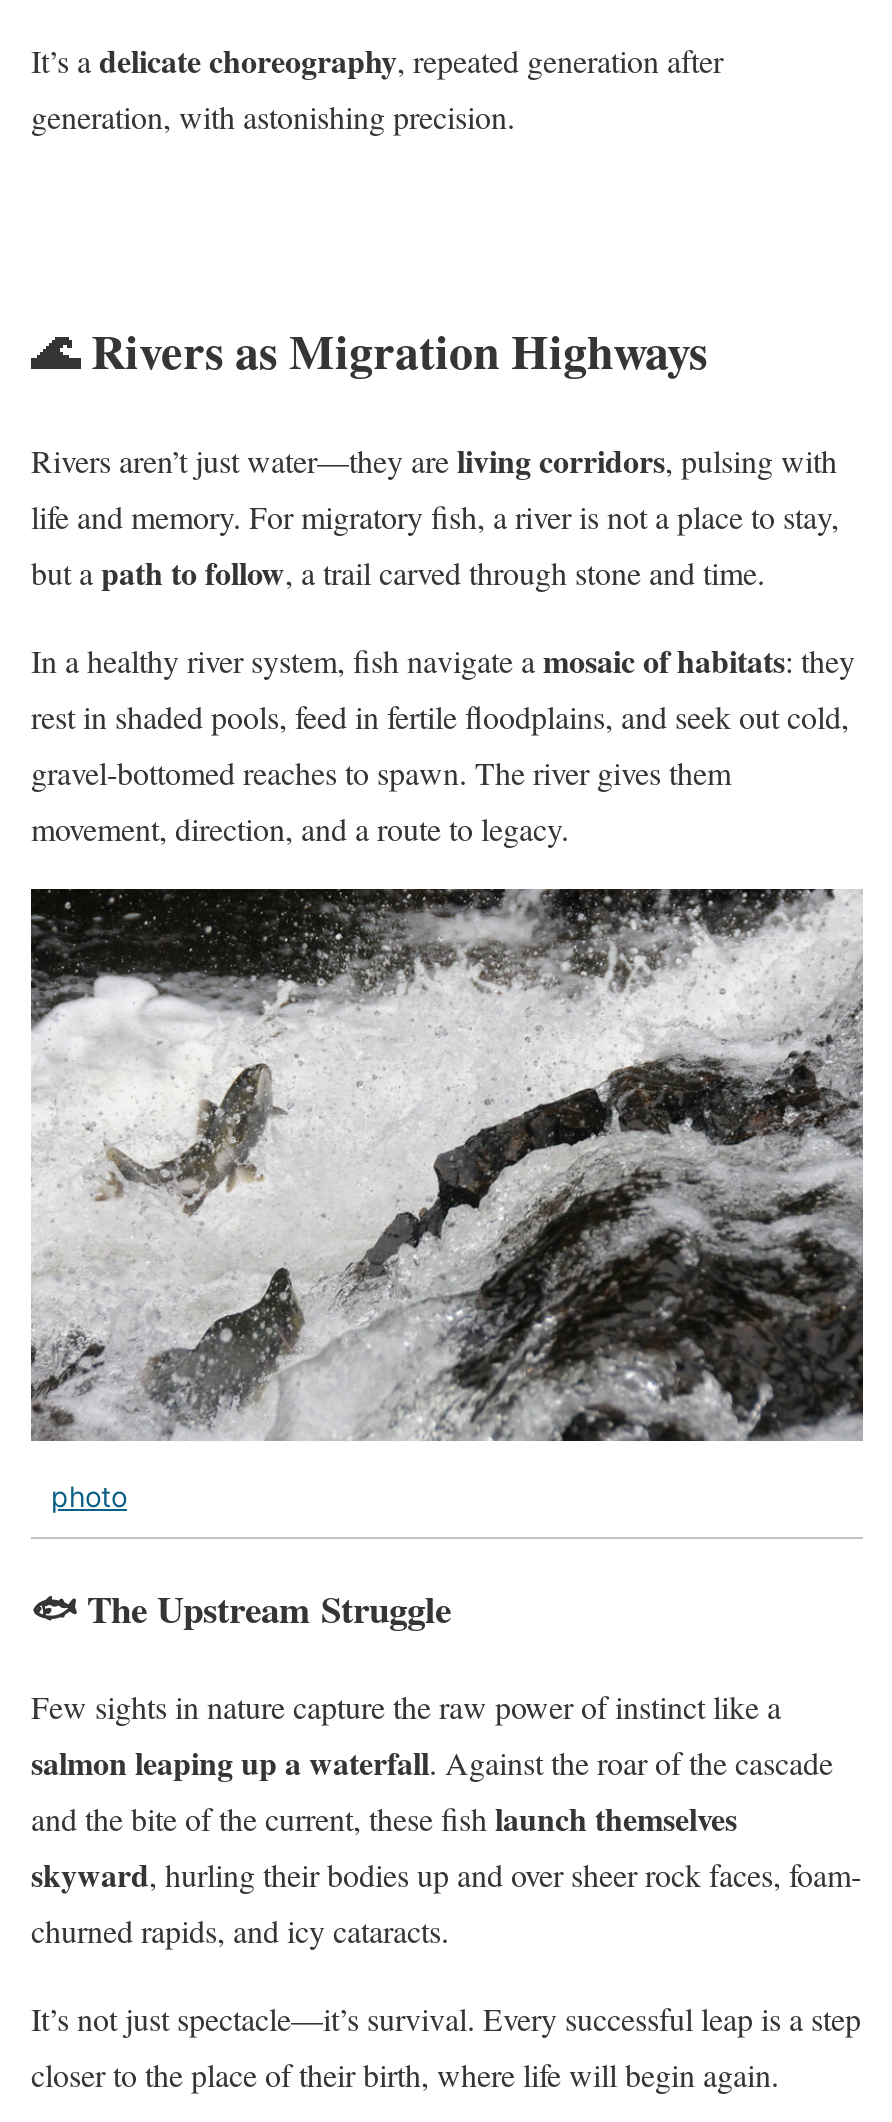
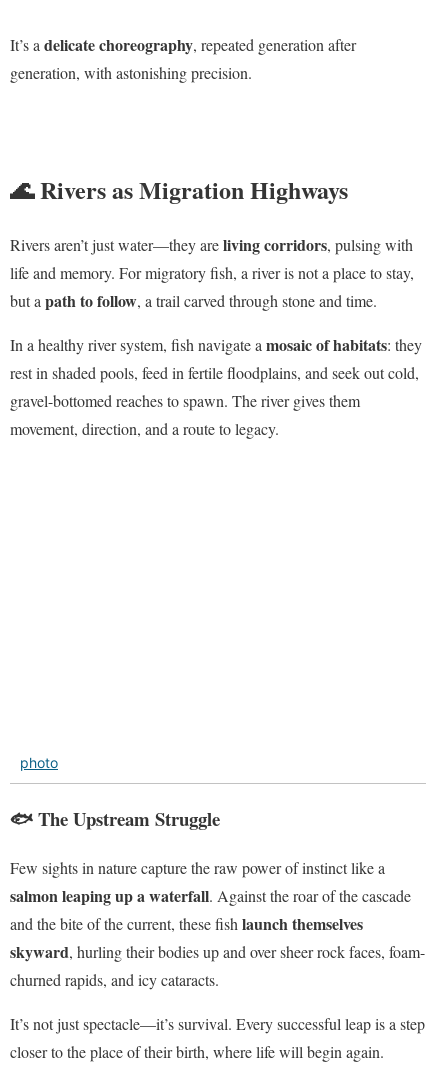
[29,887,865,1443] [image] -> none

